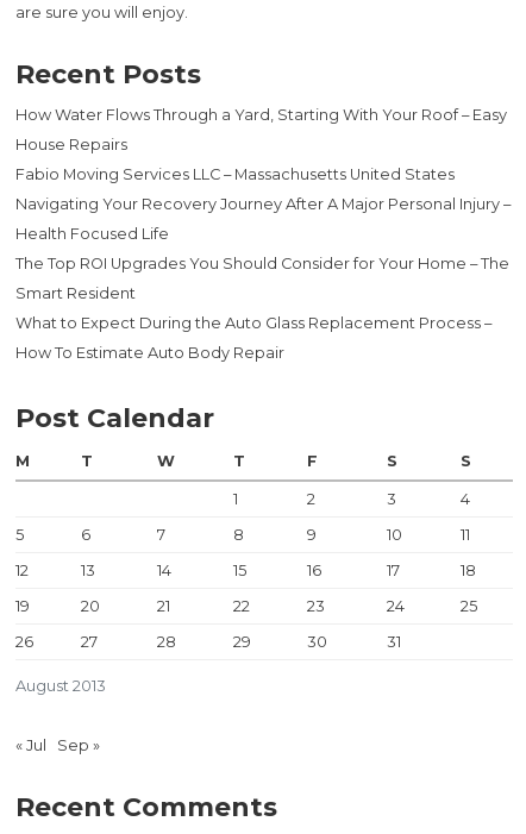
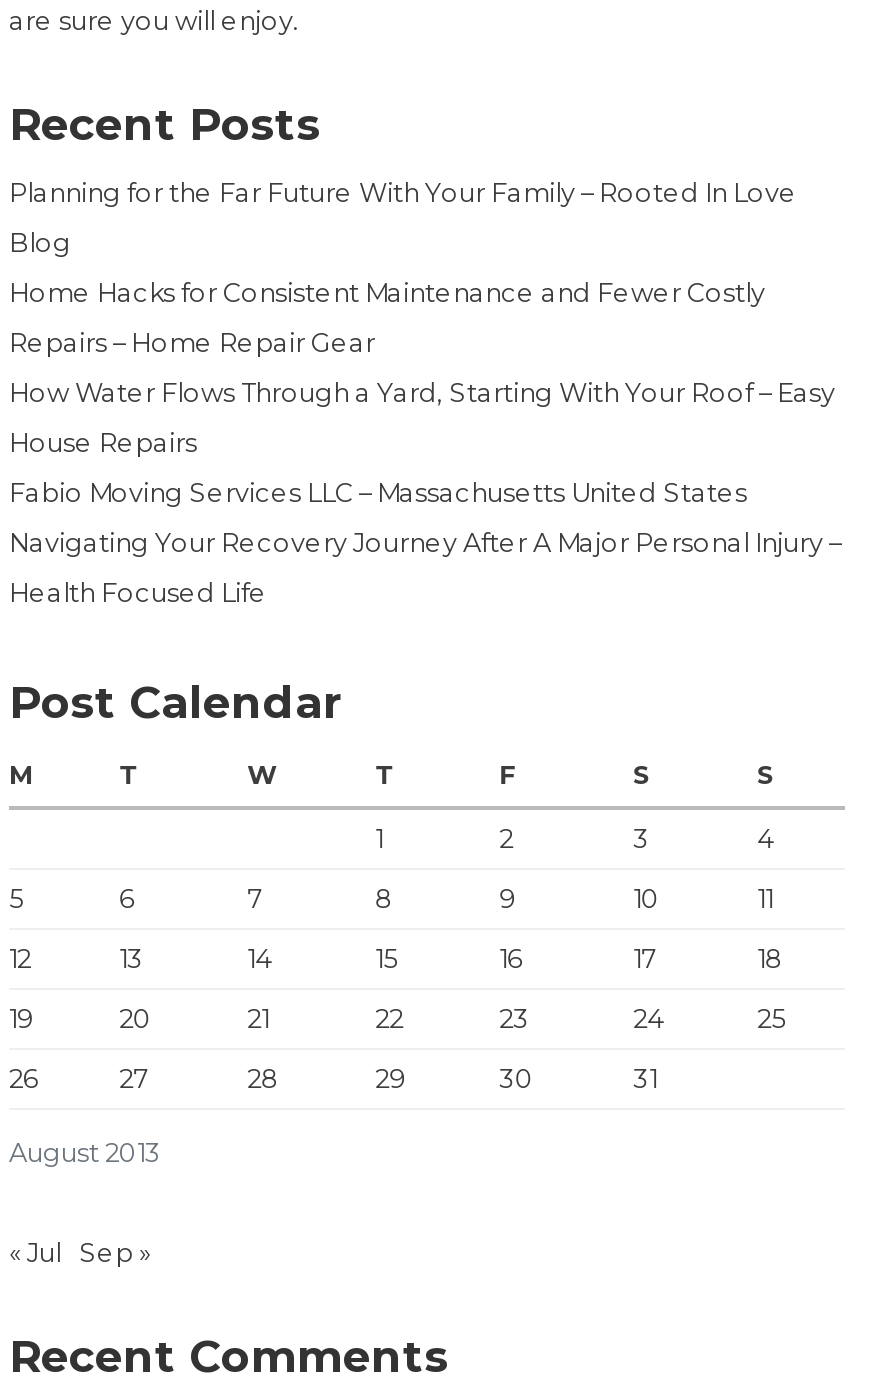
none -> [9,178,797,358] Planning for the Far Future With Your Family – Rooted In Love | Blog | Home Hacks for Consistent Maintenance and Fewer Costly | Repairs – Home Repair Gear
moved [15,106,511,243] -> [9,378,841,608]: How Water Flows Through a Yard, Starting With Your Roof – Easy | House Repairs | Fabio Moving Services LLC – Massachusetts United States | Navigating Your Recovery Journey After A Major Personal Injury – | Health Focused Life
[15,255,509,362] The Top ROI Upgrades You Should Consider for Your Home – The | Smart Resident | What to Expect During the Auto Glass Replacement Process – | How To Estimate Auto Body Repair -> none

